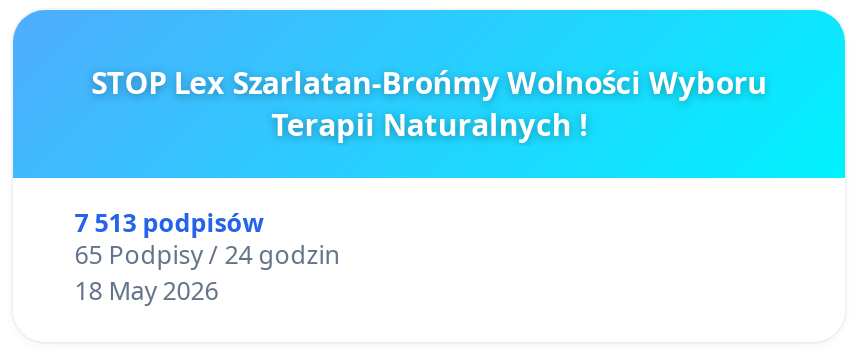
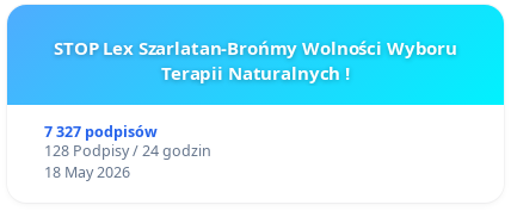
[75,206,265,240] 7 513 podpisów -> [44,122,157,142] 7 327 podpisów
[75,238,341,272] 65 Podpisy / 24 godzin -> [44,141,211,161] 128 Podpisy / 24 godzin

